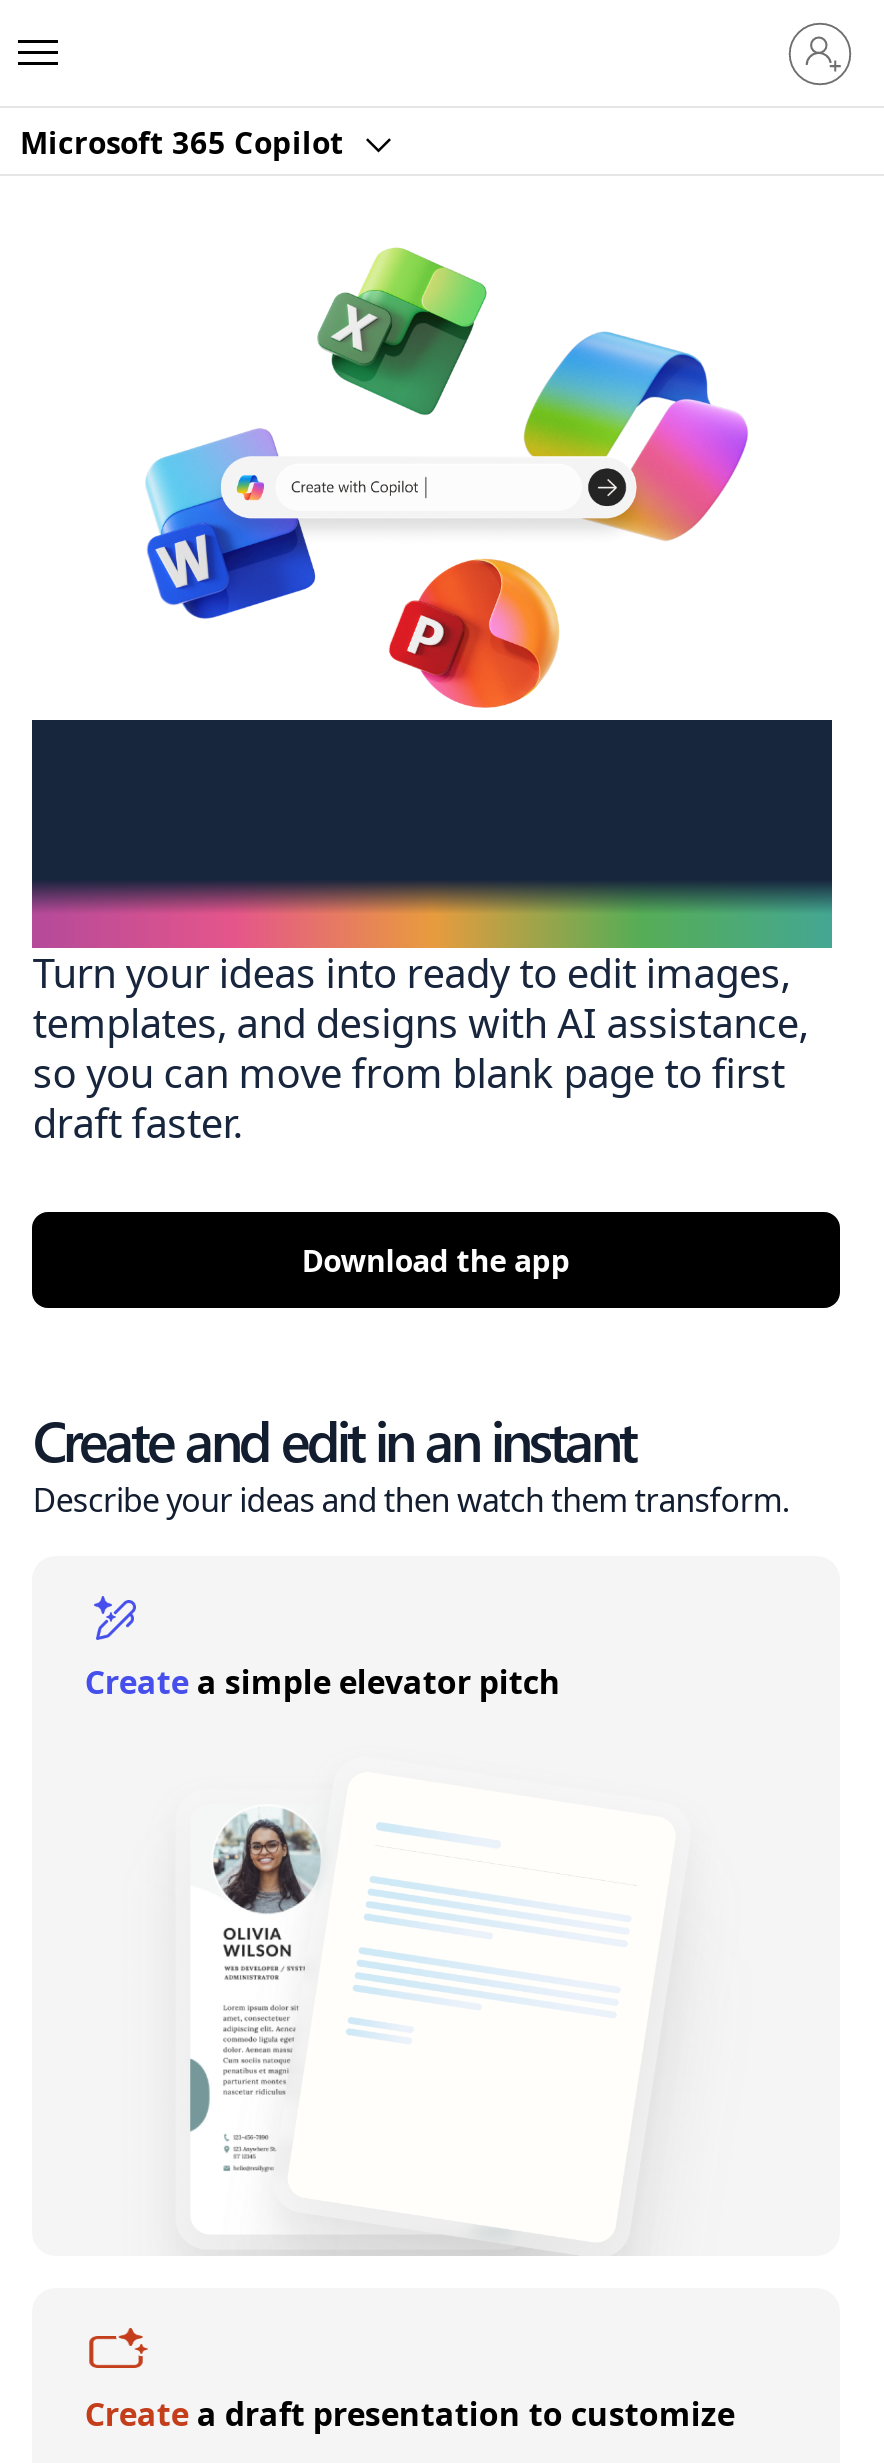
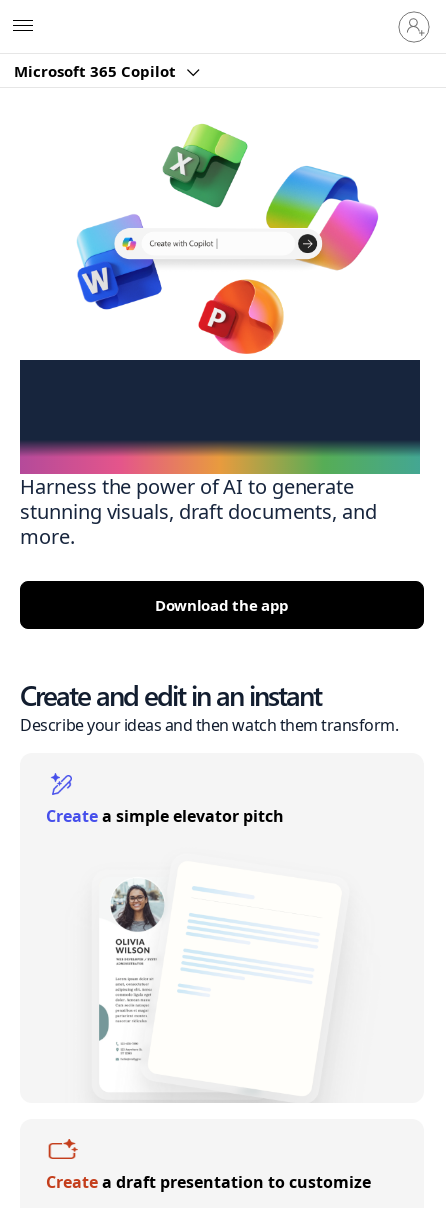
[33,947,808,1151] Turn your ideas into ready to edit images, | templates, and designs with AI assistance, | so you can move from blank page to first | draft faster. -> [20,473,377,550] Harness the power of AI to generate | stunning visuals, draft documents, and | more.

